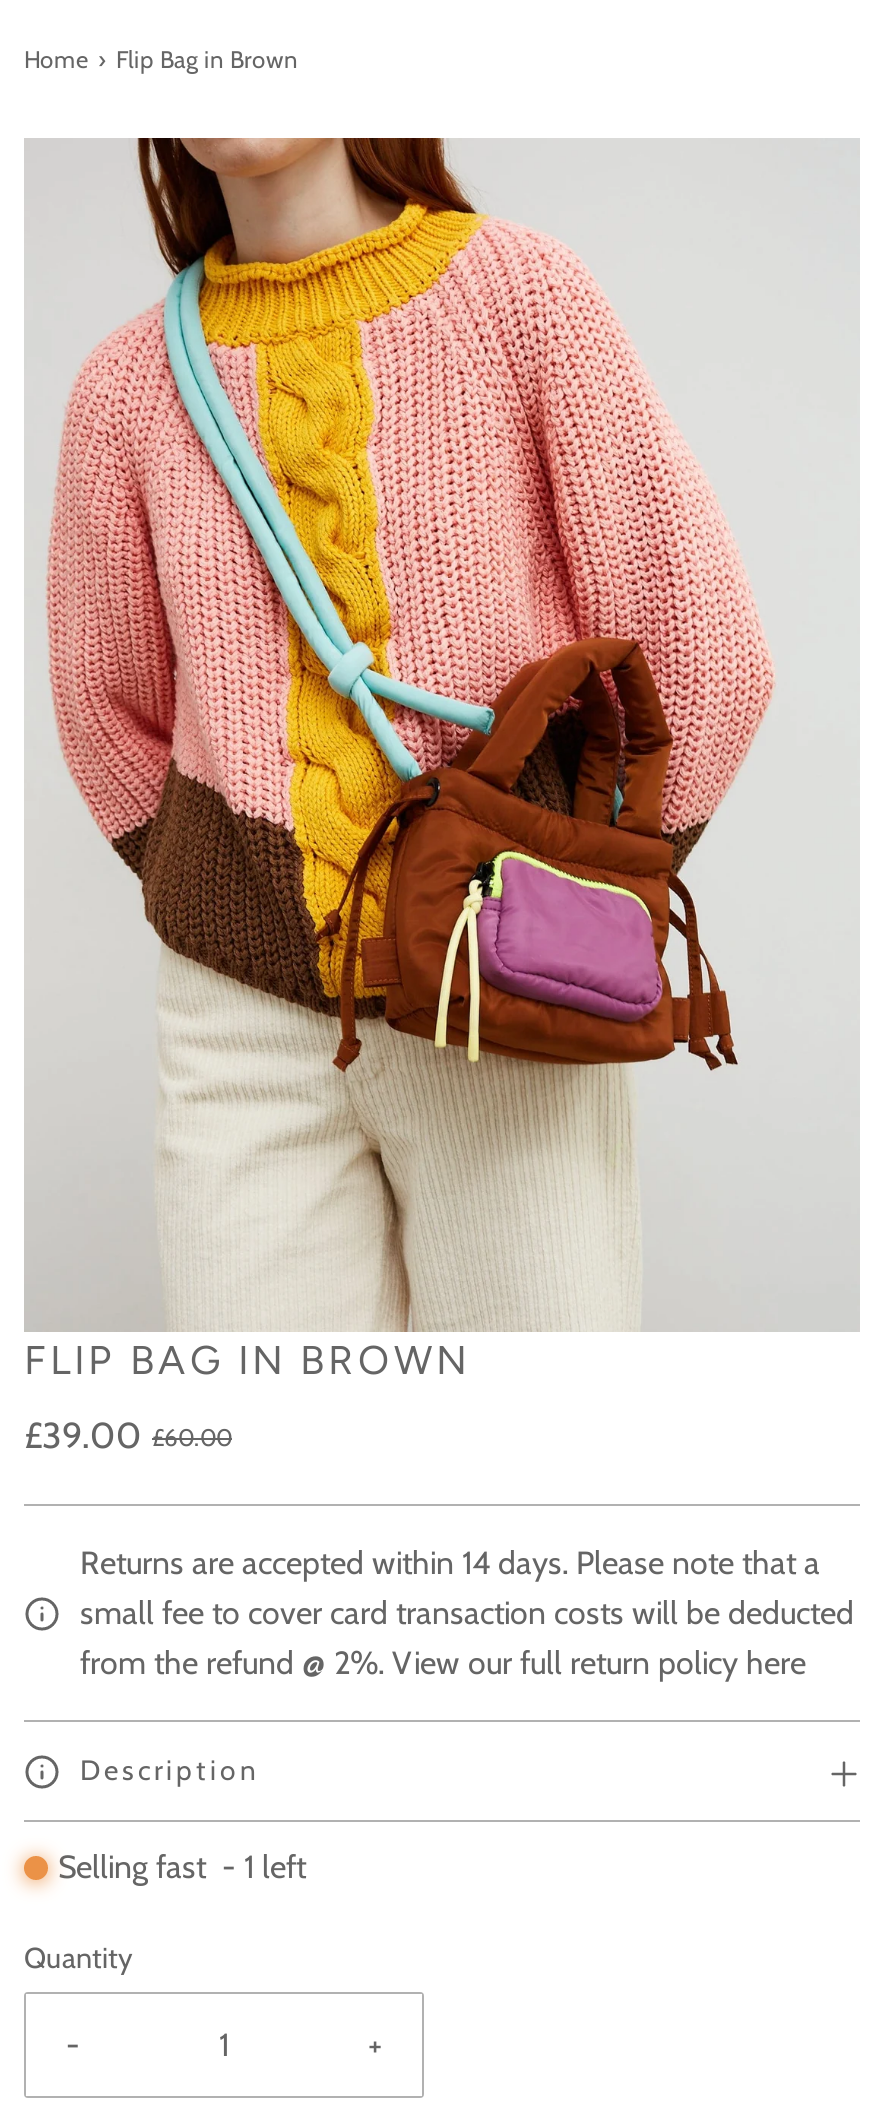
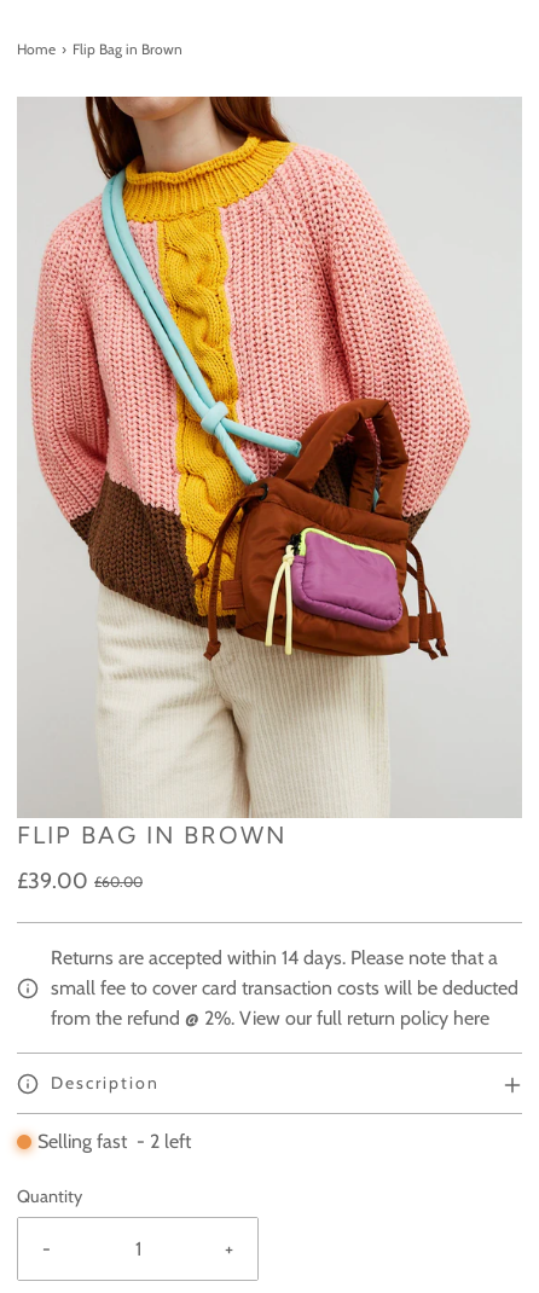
[58,1848,306,1886] Selling fast - 1 left -> [37,1130,191,1153] Selling fast - 2 left

